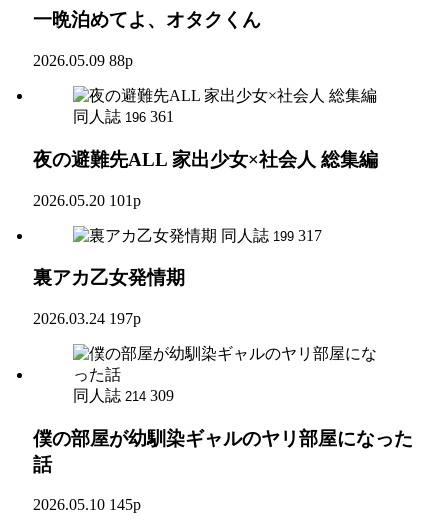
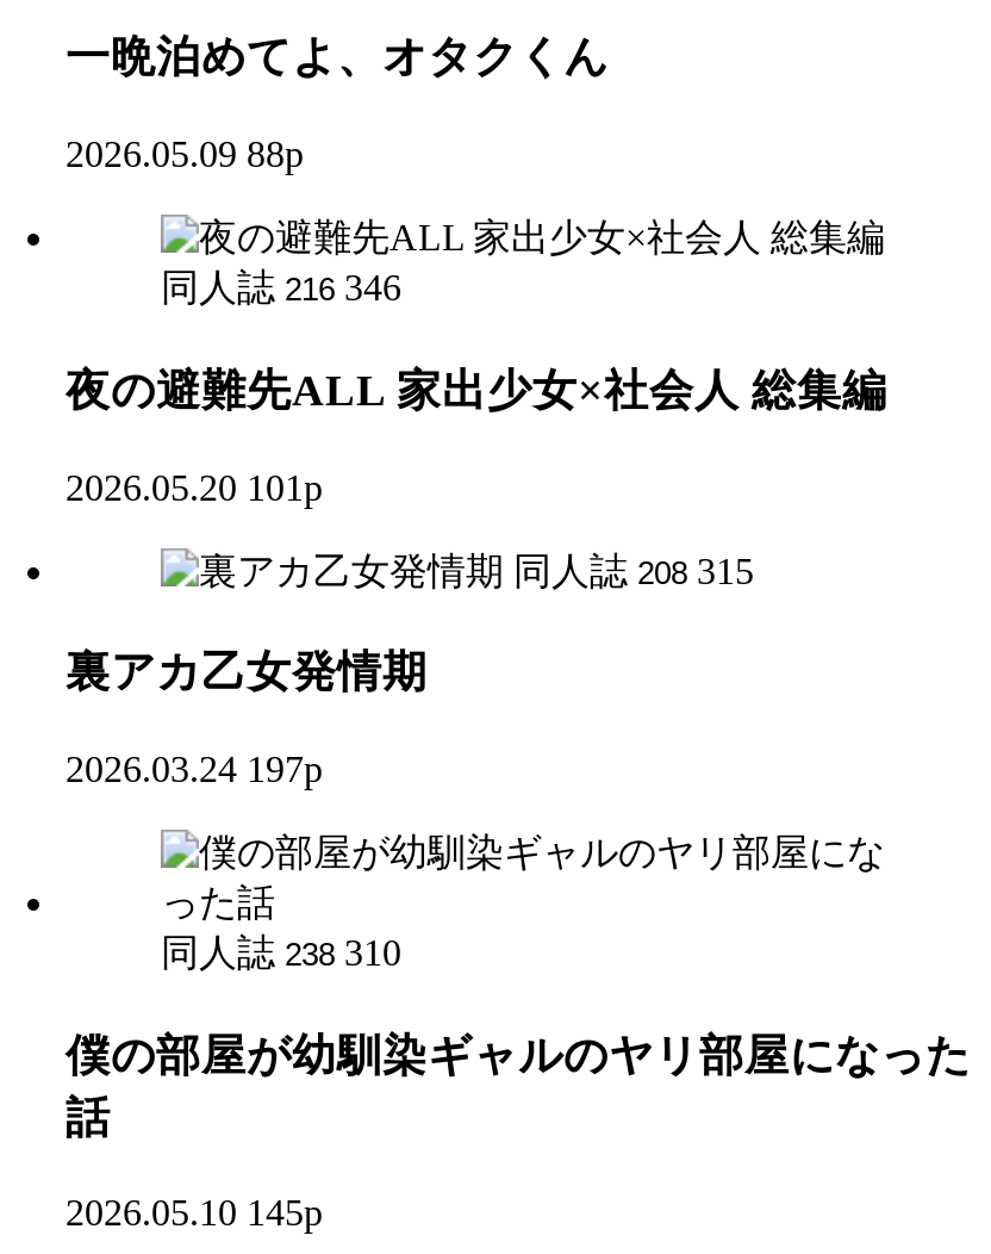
[73,108,174,125] 同人誌 196 361 -> [161,267,401,308] 同人誌 216 346
[221,226,322,243] 同人誌 199 317 -> [513,550,754,590] 同人誌 208 315
[73,387,174,404] 同人誌 214 309 -> [161,932,401,972] 同人誌 238 310

